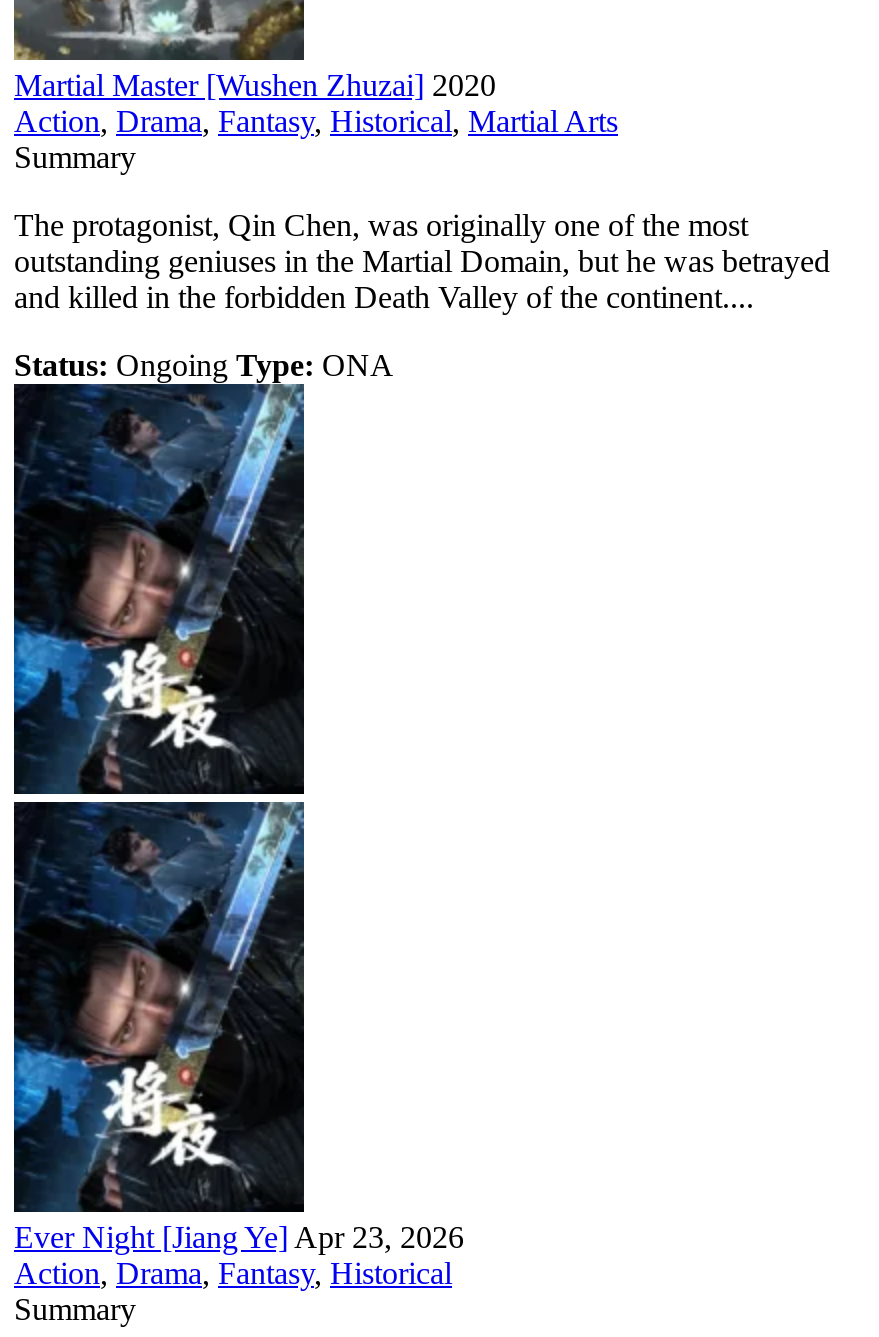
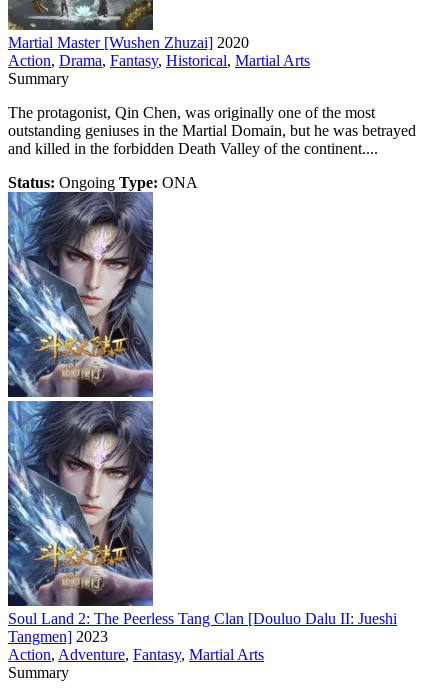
[12,386,464,1290] [image] | Ever Night [Jiang Ye] Apr 23, 2026 | Action, Drama, Fantasy,Historical -> [7,193,397,663] [image] | Soul Land 2: The Peerless Tang Clan [Douluo Dalu II: Jueshi | Tangmen] 2023 | Action, Adventure, Fantasy, Martial Arts

